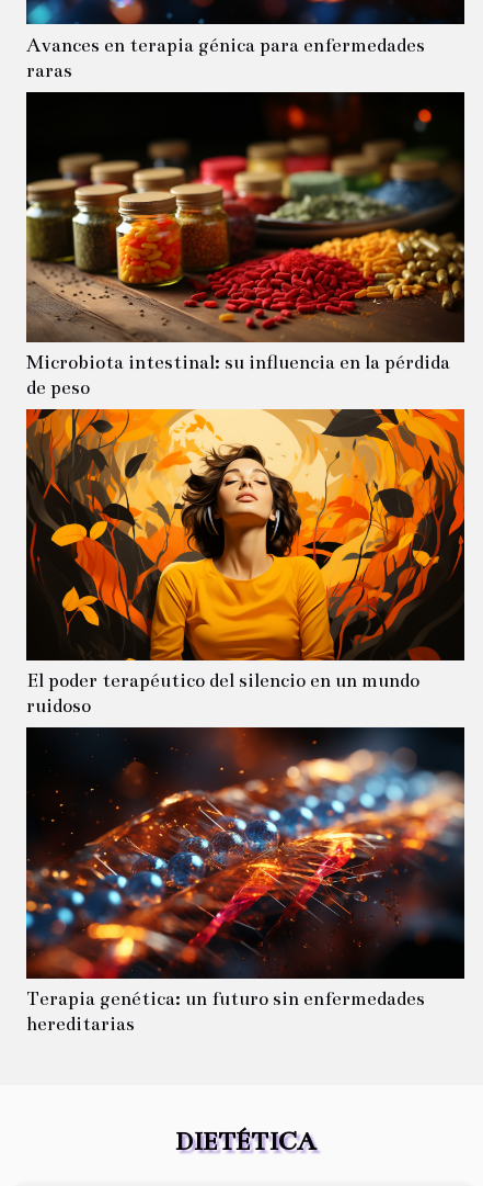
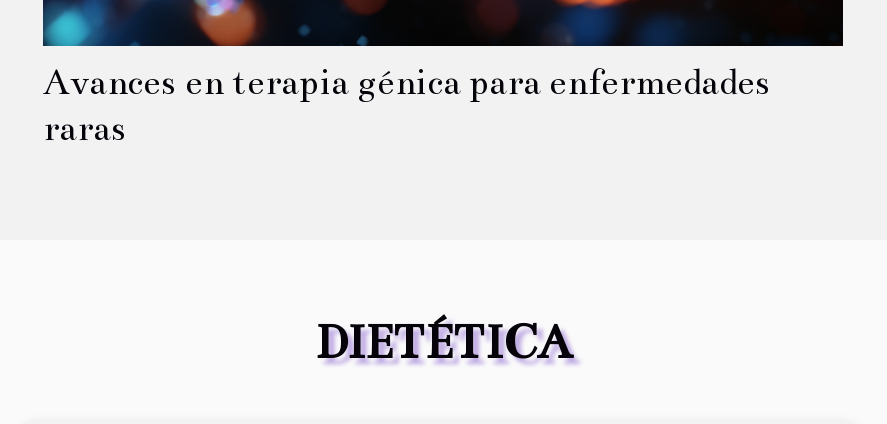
[25,91,465,400] [image] | Microbiota intestinal: su influencia en la pérdida | de peso -> none
[25,408,465,718] [image] | El poder terapéutico del silencio en un mundo | ruidoso -> none
[25,726,465,1035] [image] | Terapia genética: un futuro sin enfermedades | hereditarias -> none

